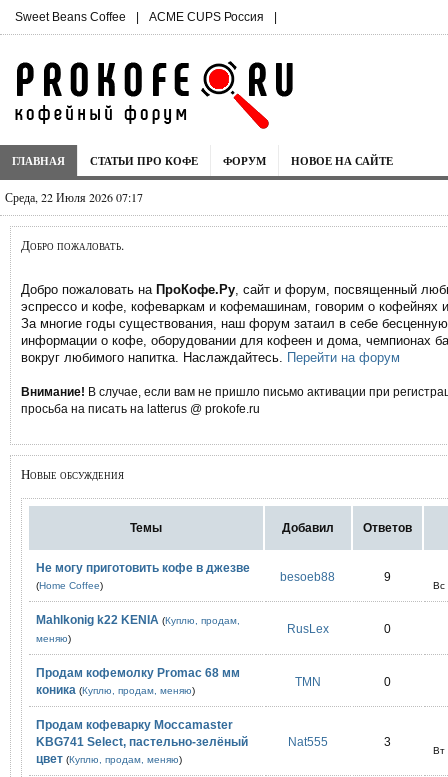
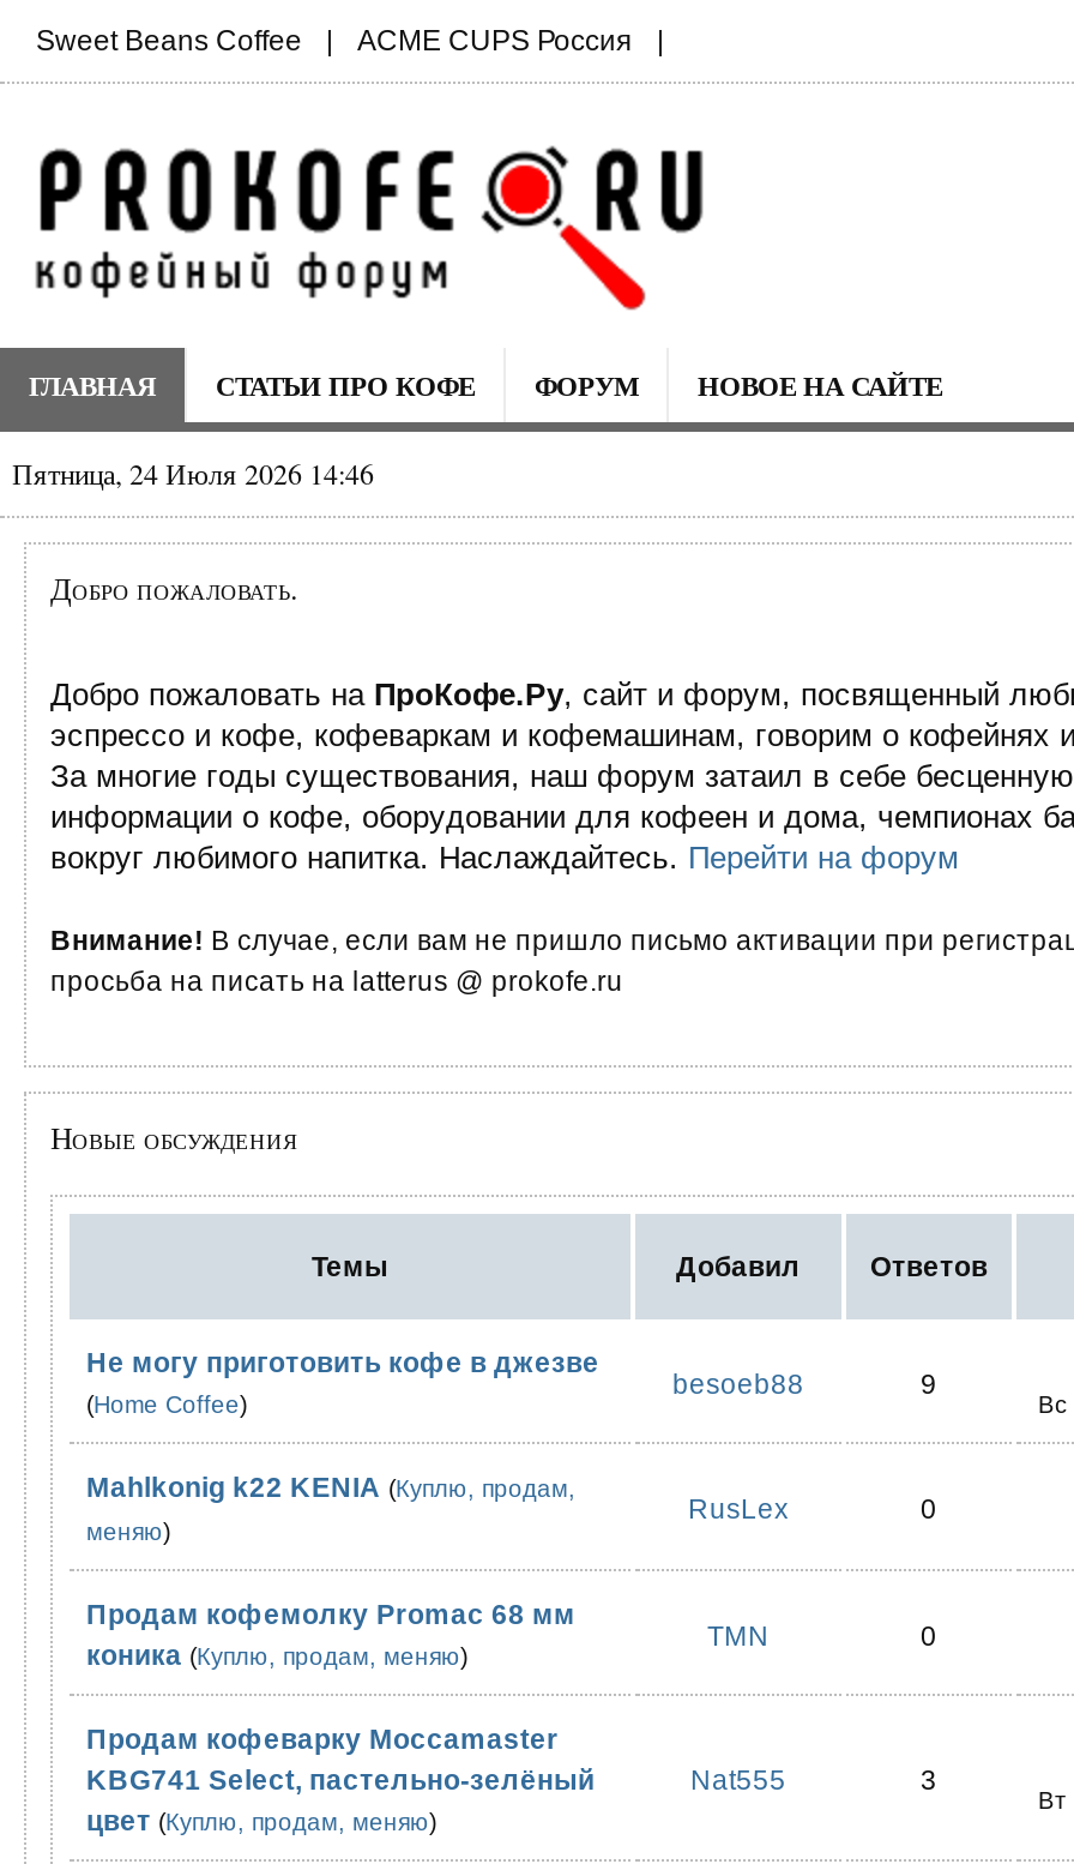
[5,189,143,205] Среда, 22 Июля 2026 07:17 -> [12,453,374,492] Пятница, 24 Июля 2026 14:46

